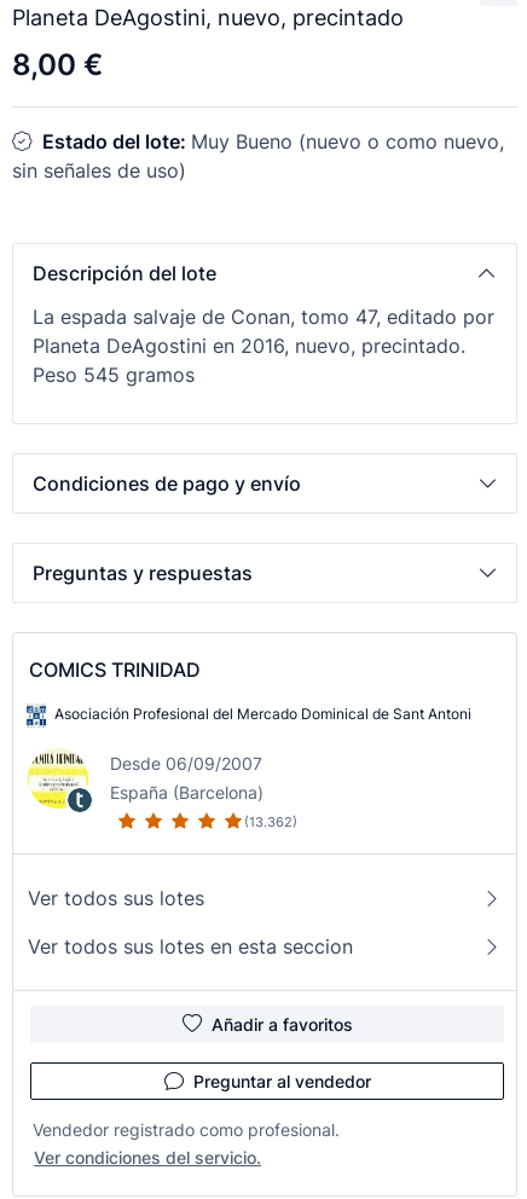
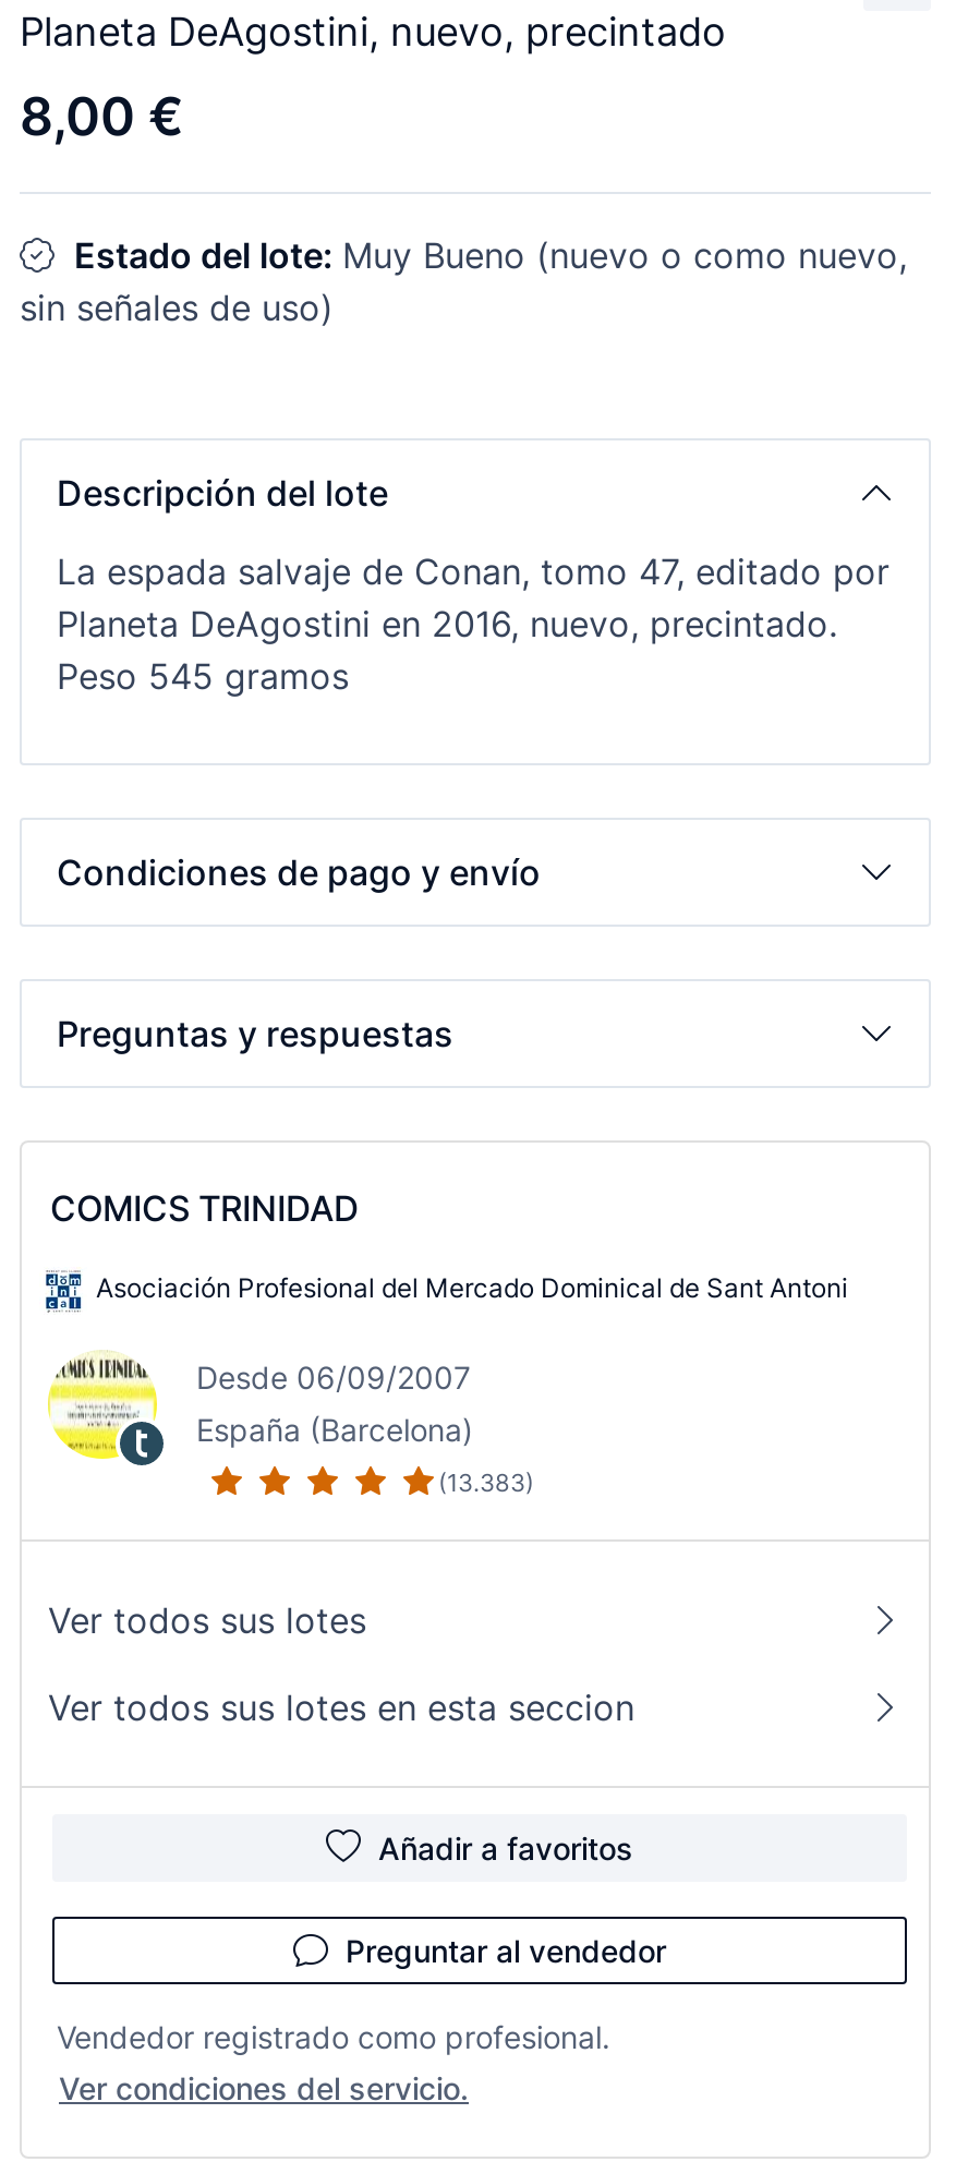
[244,814,297,831] (13.362) -> [438,1468,534,1499] (13.383)

